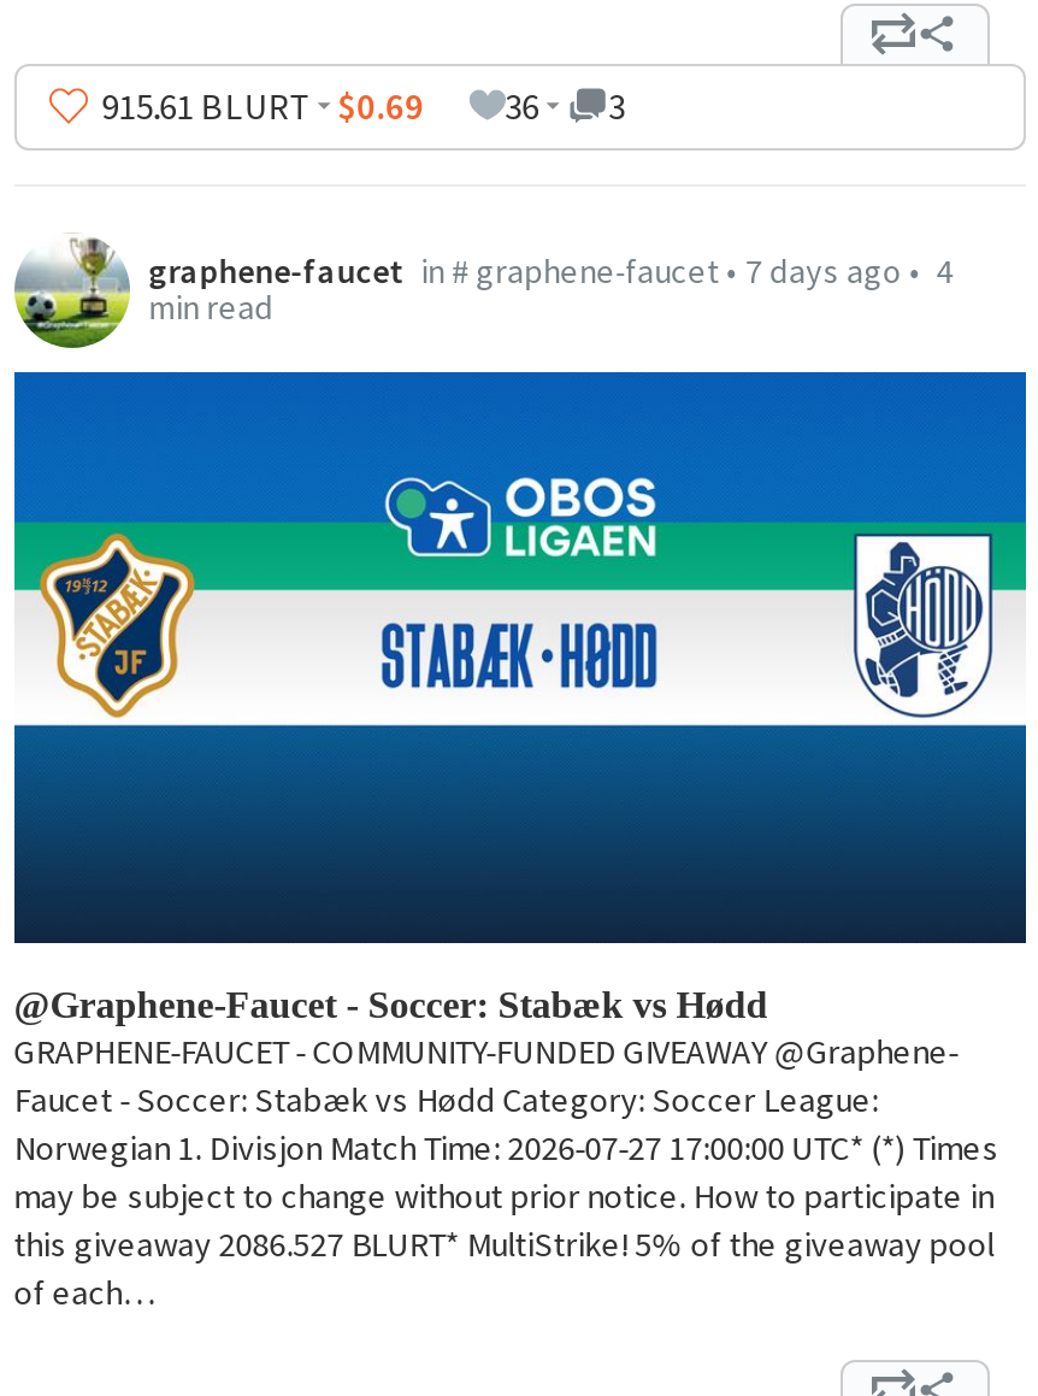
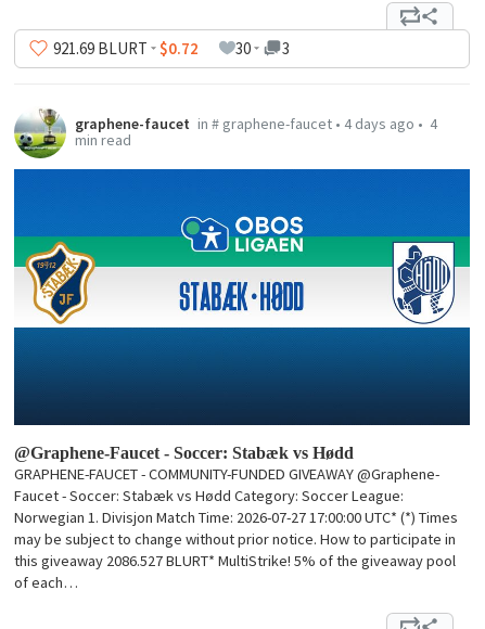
[102,82,424,128] 915.61 BLURT $0.69 -> [53,38,199,58] 921.69 BLURT $0.72
[505,82,539,128] 36 -> [235,38,250,58] 30
[149,251,953,294] graphene-faucet in #graphene-faucet • 7 days ago • 4 -> [75,113,437,133] graphene-faucet in #graphene-faucet • 4 days ago • 4

